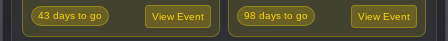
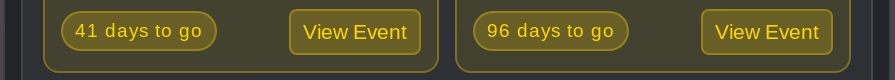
[38,10,102,21] 43 days to go -> [75,19,203,41] 41 days to go
[244,10,308,21] 98 days to go -> [487,19,615,41] 96 days to go

